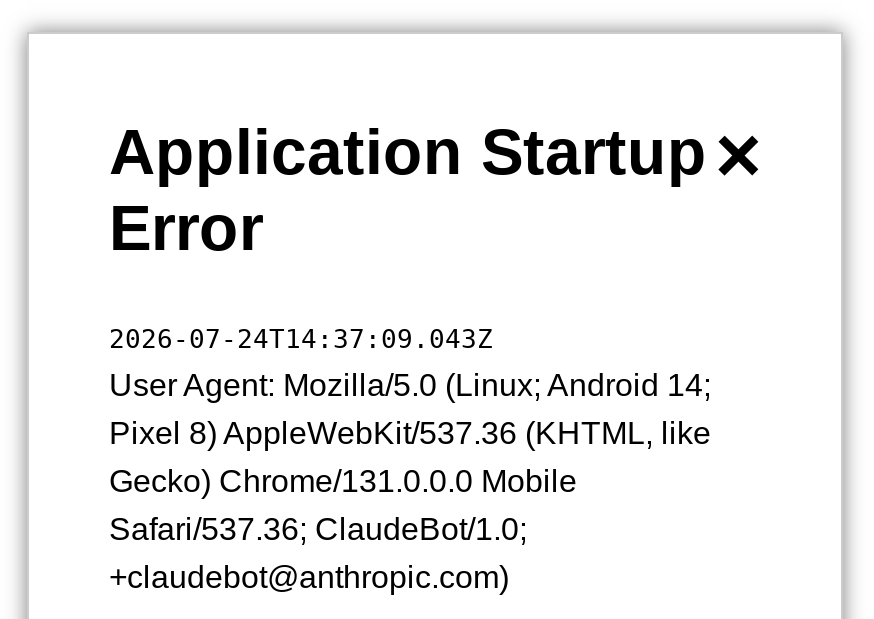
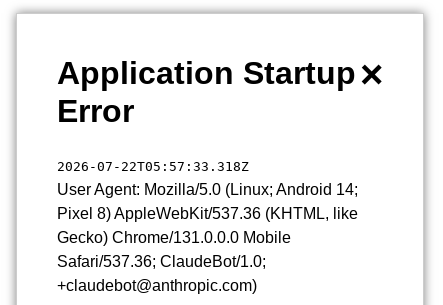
[109,324,493,354] 2026-07-24T14:37:09.043Z -> [57,159,249,174] 2026-07-22T05:57:33.318Z

